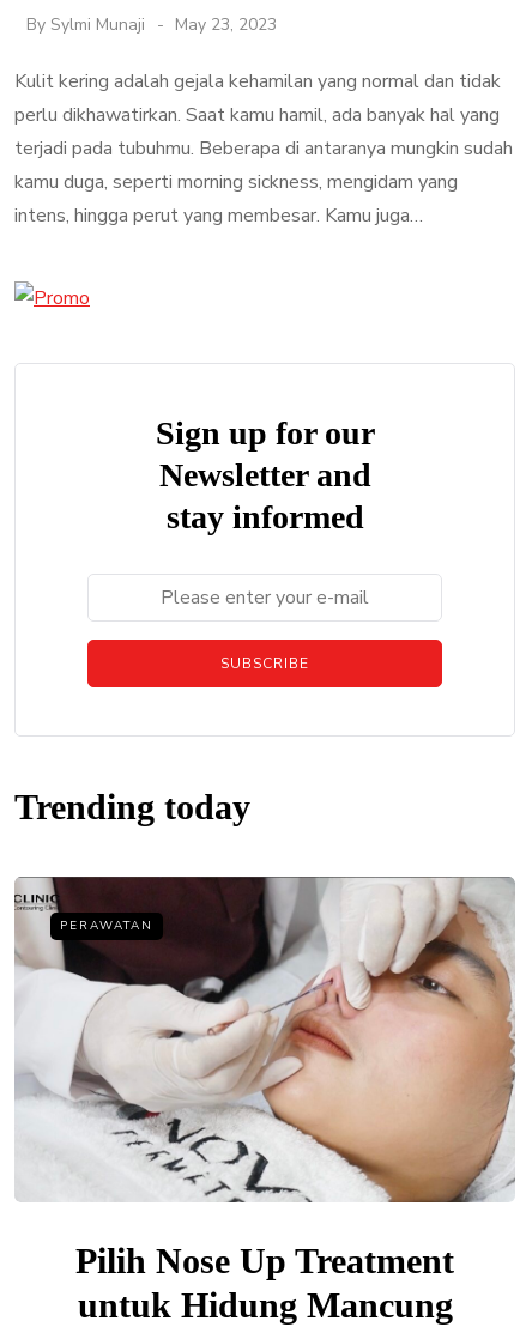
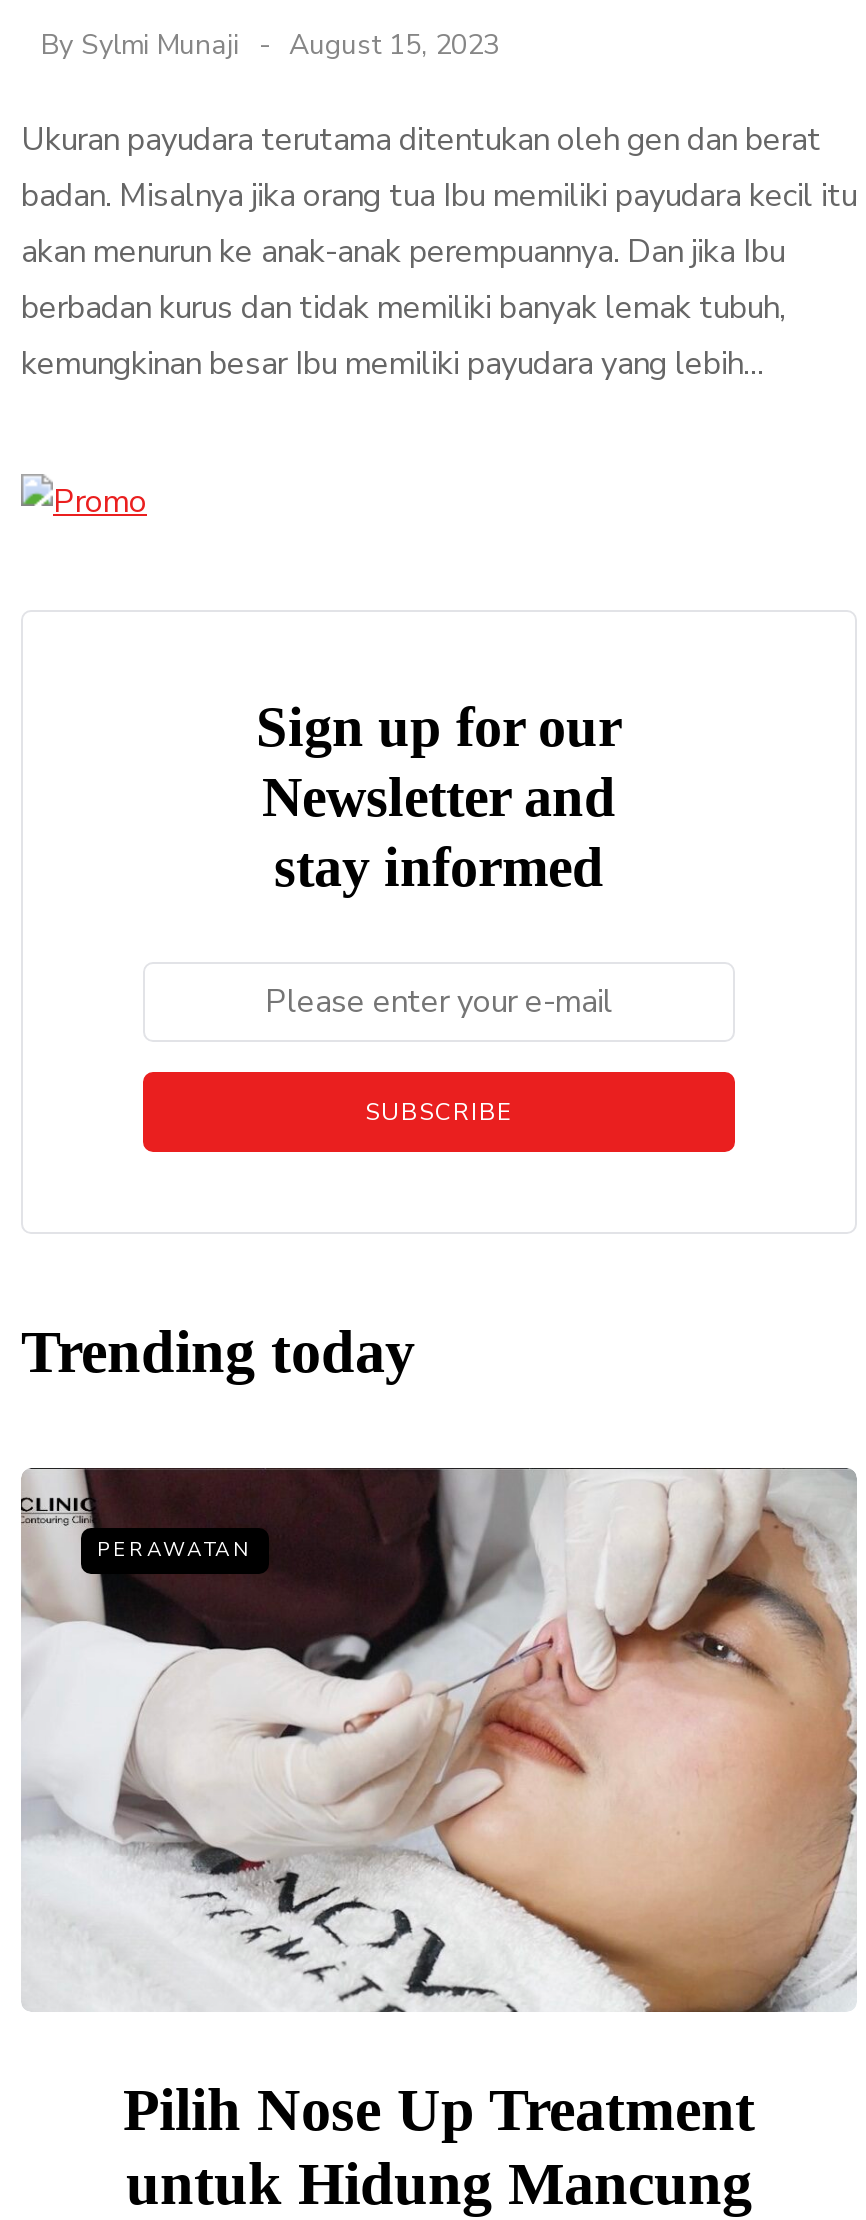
[26,13,277,36] By Sylmi Munaji May 23, 2023 -> [41,26,499,64] By Sylmi Munaji August 15, 2023
[14,68,513,229] Kulit kering adalah gejala kehamilan yang normal dan tidak | perlu dikhawatirkan. Saat kamu hamil, ada banyak hal yang | terjadi pada tubuhmu. Beberapa di antaranya mungkin sudah | kamu duga, seperti morning sickness, mengidam yang | intens, hingga perut yang membesar. Kamu juga… -> [21,118,857,386] Ukuran payudara terutama ditentukan oleh gen dan berat | badan. Misalnya jika orang tua Ibu memiliki payudara kecil itu | akan menurun ke anak-anak perempuannya. Dan jika Ibu | berbadan kurus dan tidak memiliki banyak lemak tubuh, | kemungkinan besar Ibu memiliki payudara yang lebih…

